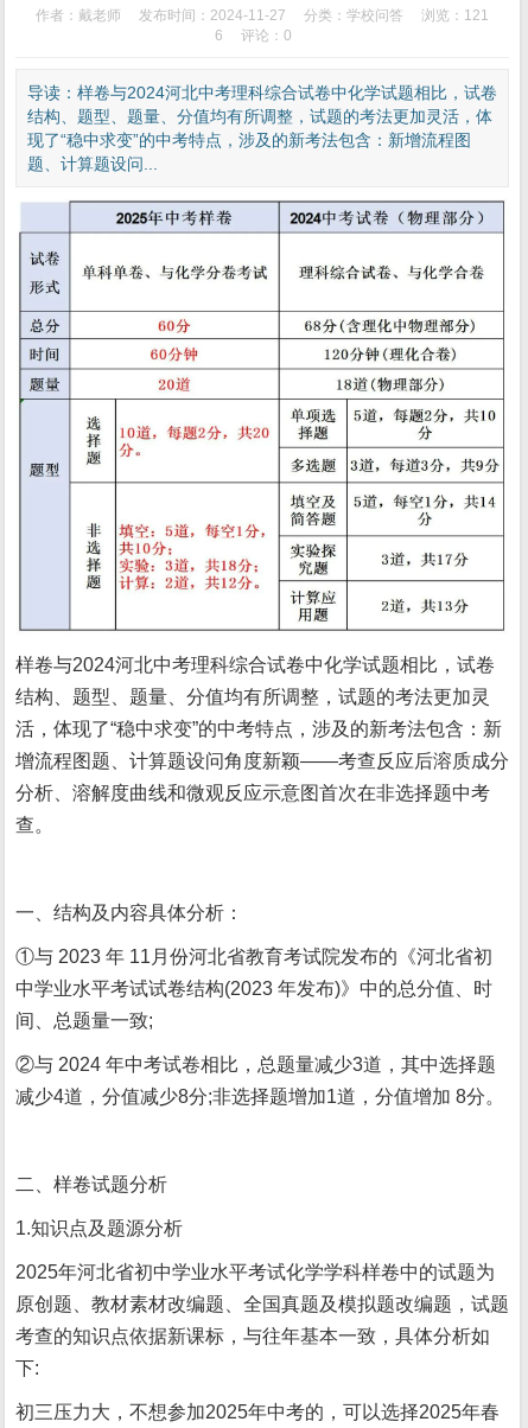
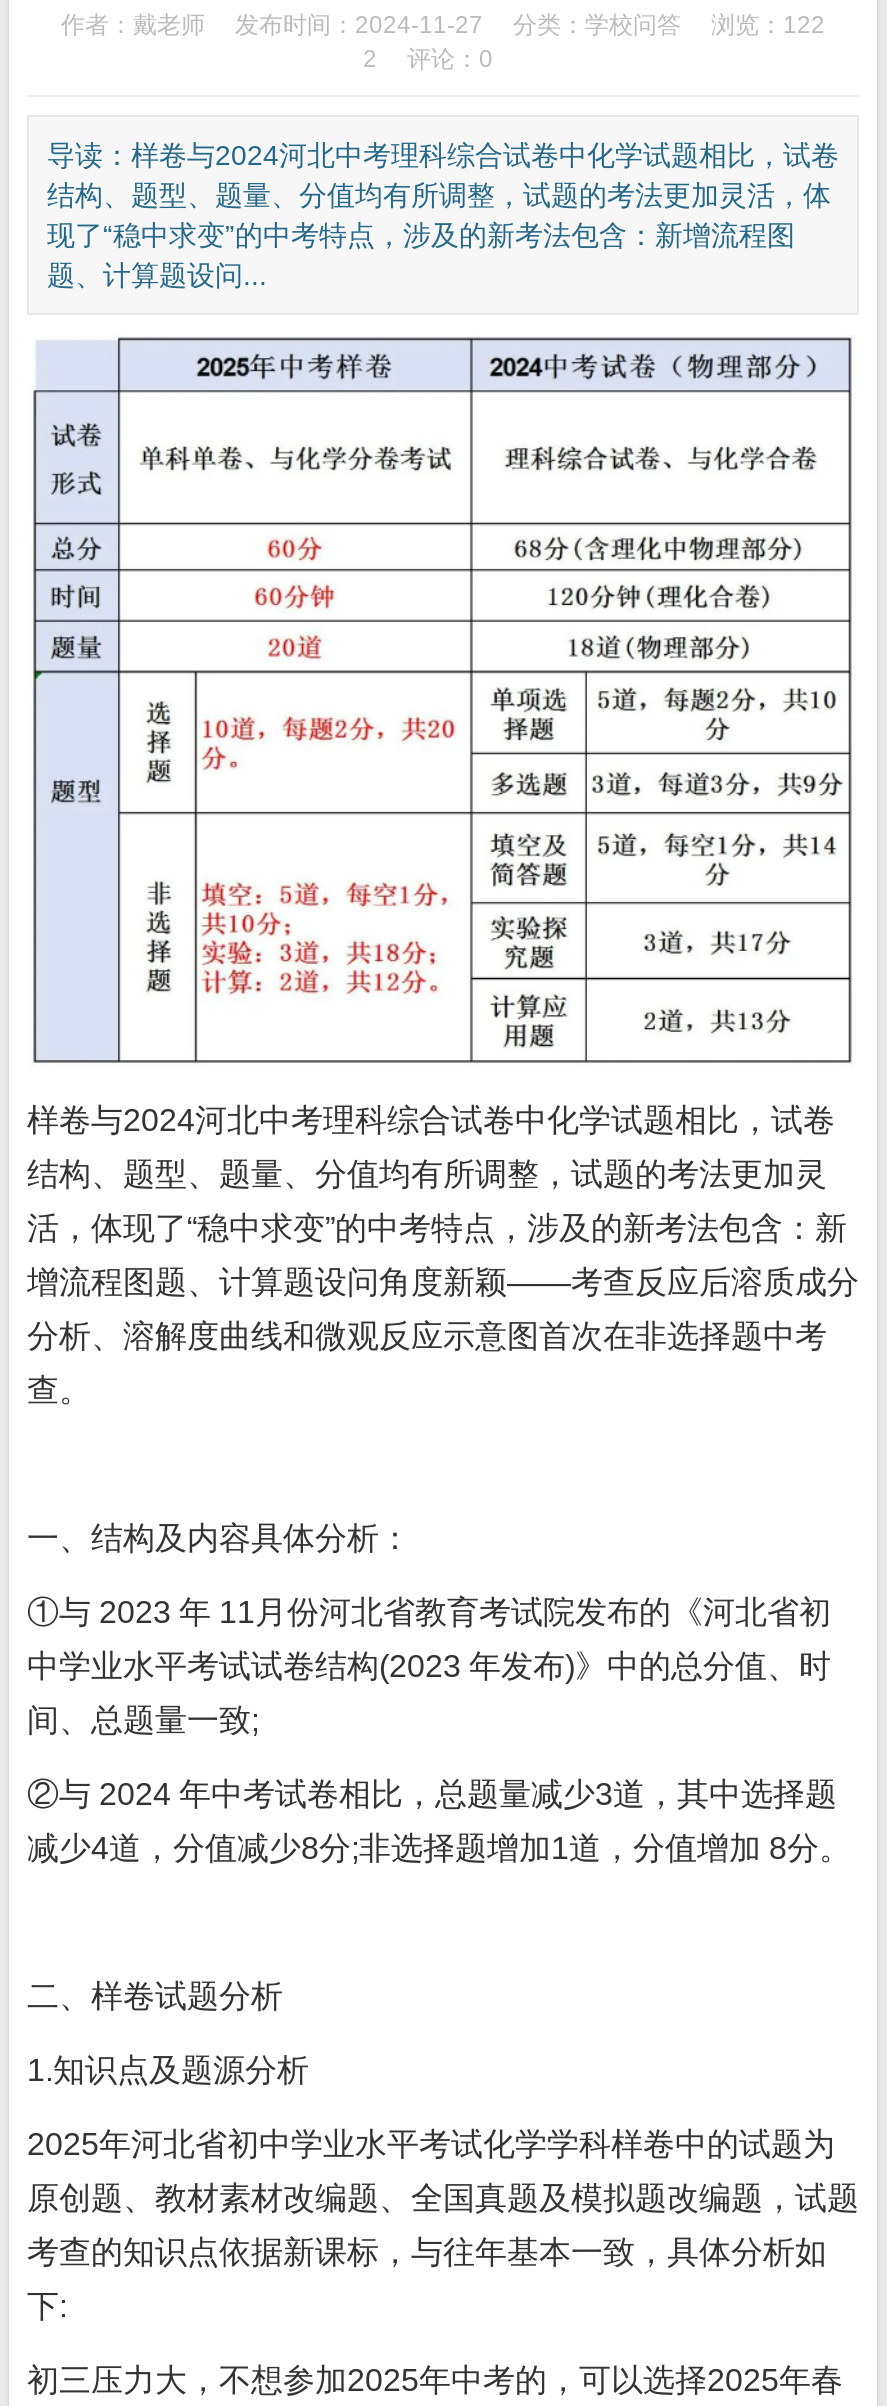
[36,8,489,24] 作者：戴老师 发布时间：2024-11-27 分类：学校问答 浏览：121 -> [61,12,825,40] 作者：戴老师 发布时间：2024-11-27 分类：学校问答 浏览：122
[215,28,292,44] 6 评论：0 -> [363,46,493,74] 2 评论：0

